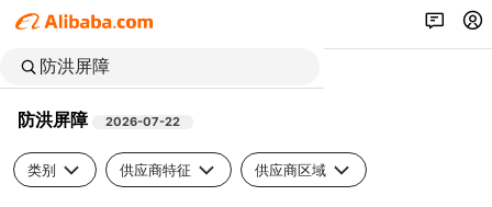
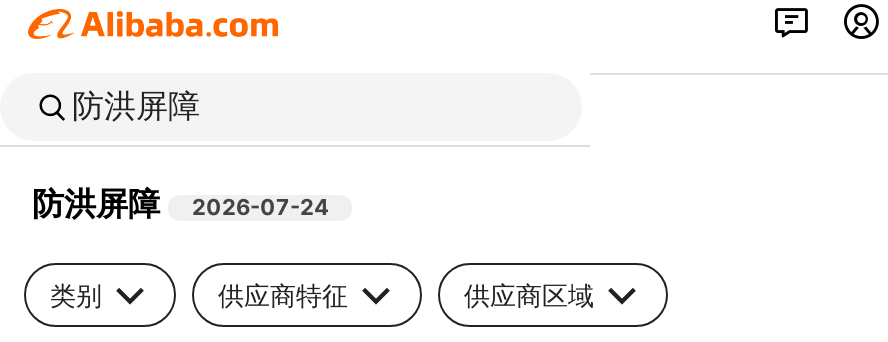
[18,108,180,130] 防洪屏障 2026-07-22 -> [32,183,328,223] 防洪屏障 2026-07-24

